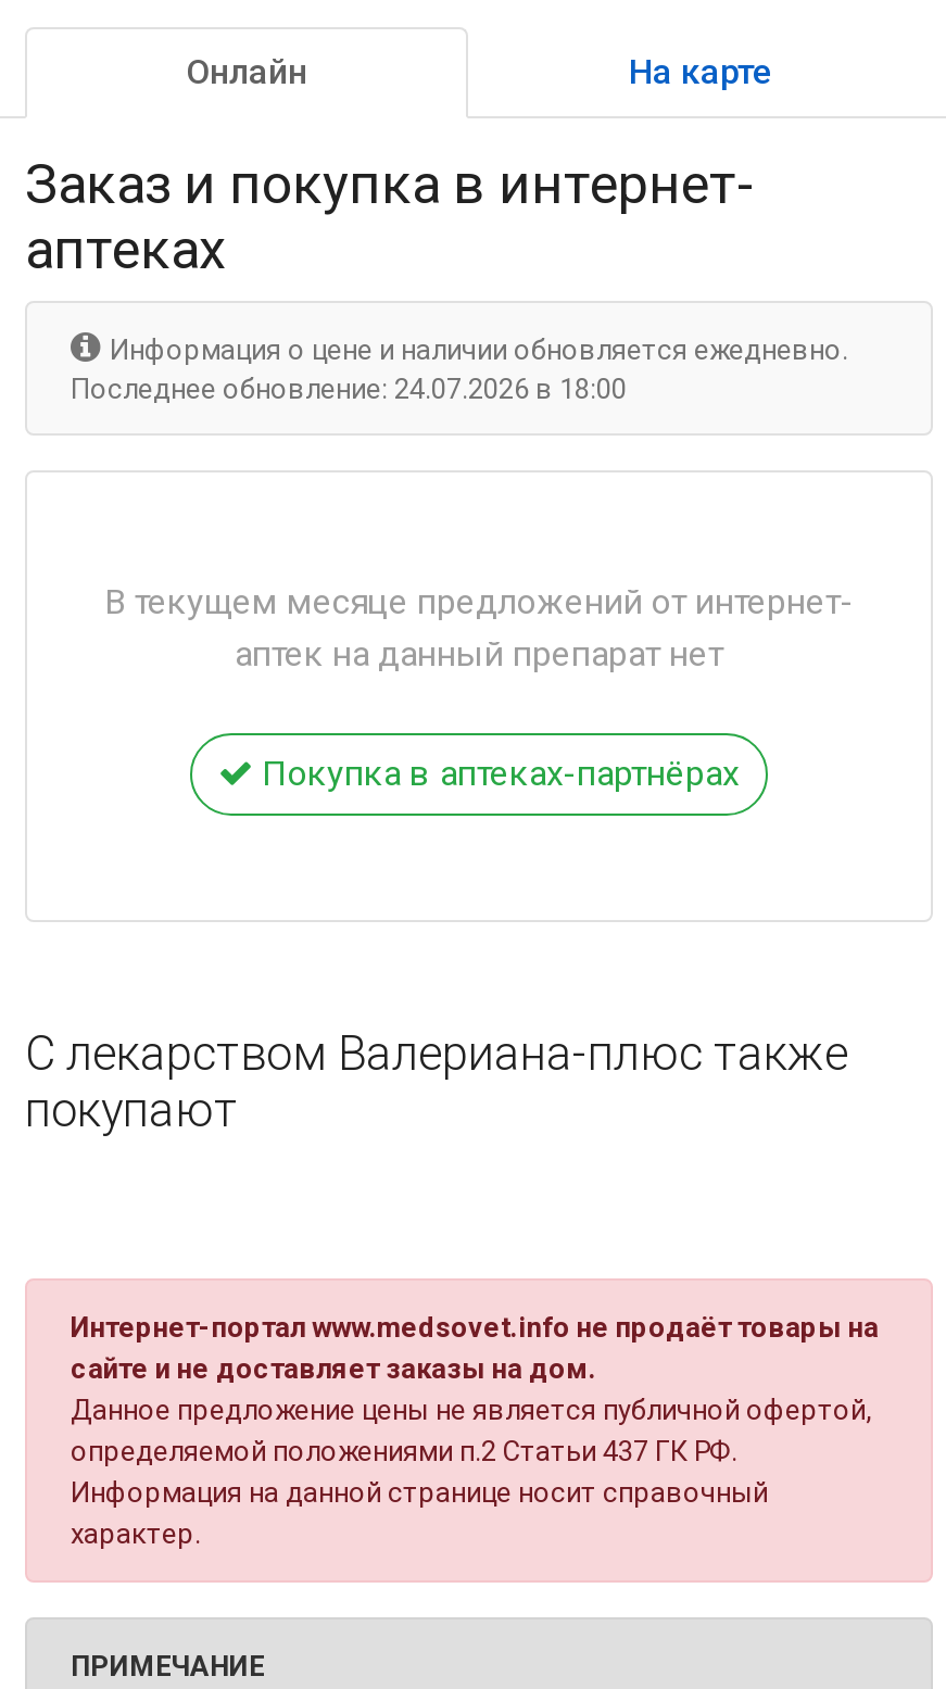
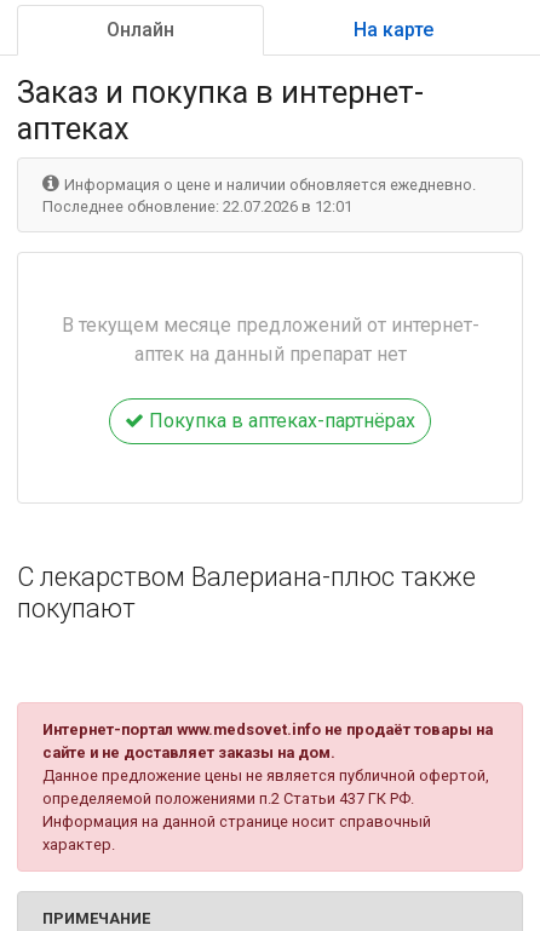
[71,372,627,405] Последнее обновление: 24.07.2026 в 18:00 -> [42,197,352,215] Последнее обновление: 22.07.2026 в 12:01

